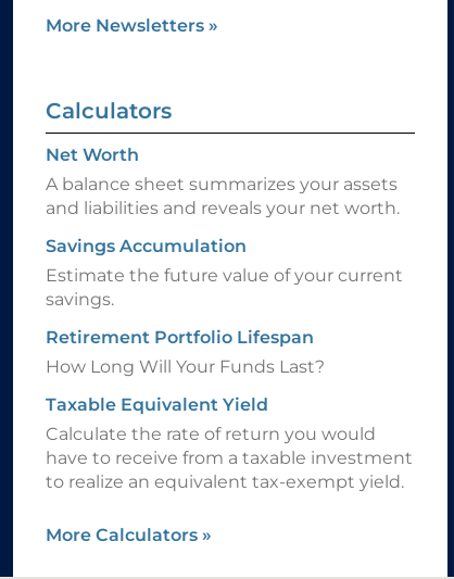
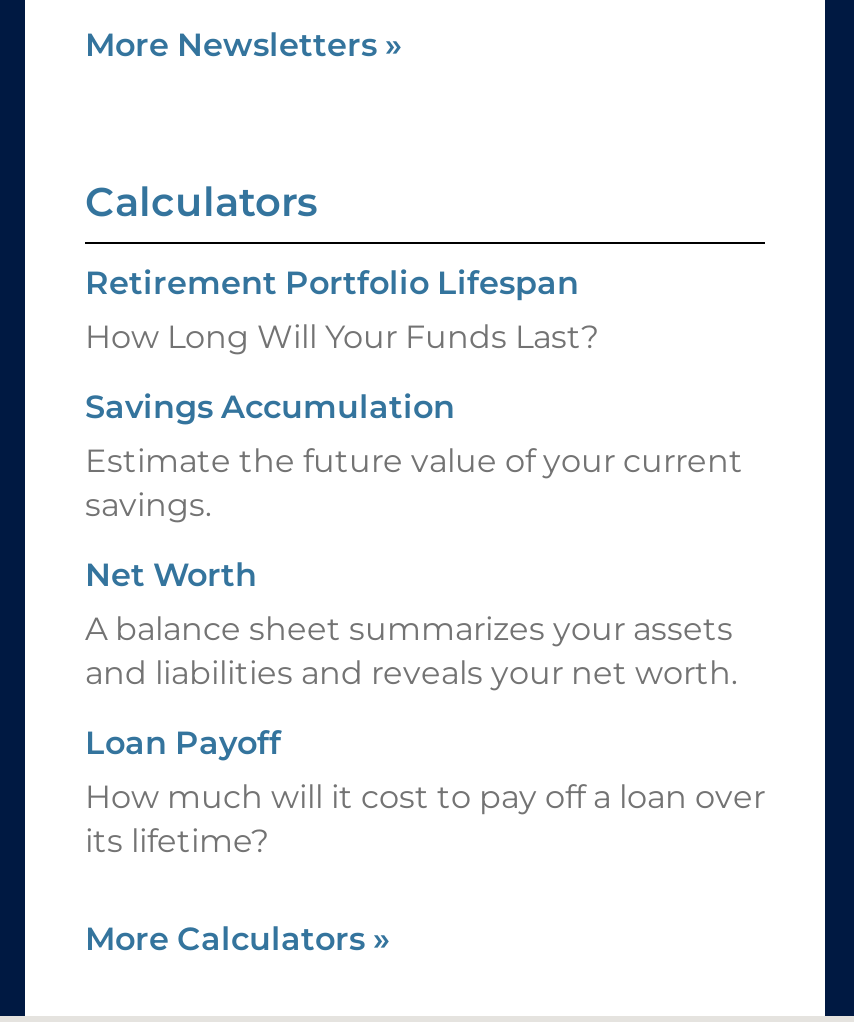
moved [46,144,400,218] -> [85,556,737,692]: Net Worth | A balance sheet summarizes your assets | and liabilities and reveals your net worth.
moved [46,236,403,377] -> [85,264,743,524]: Savings Accumulation | Estimate the future value of your current | savings. | Retirement Portfolio Lifespan | How Long Will Your Funds Last?
[46,394,413,492] Taxable Equivalent Yield | Calculate the rate of return you would | have to receive from a taxable investment | to realize an equivalent tax-exempt yield. -> [85,724,765,860] Loan Payoff | How much will it cost to pay off a loan over | its lifetime?

